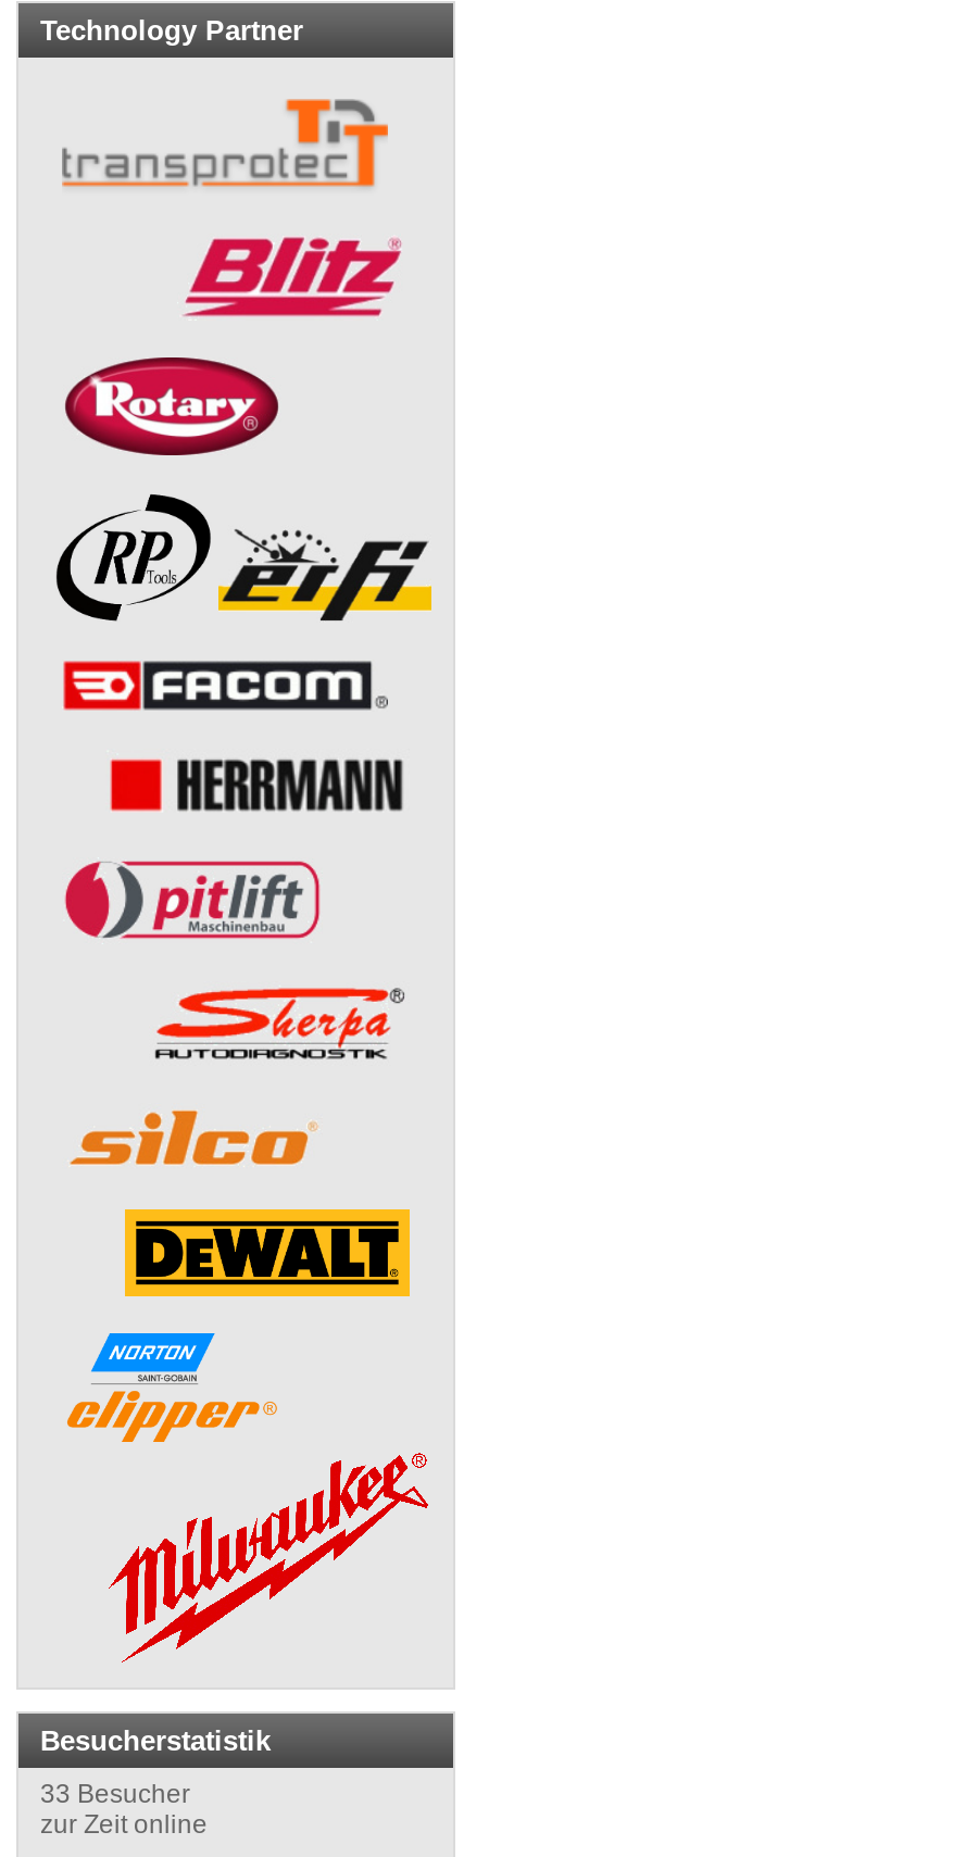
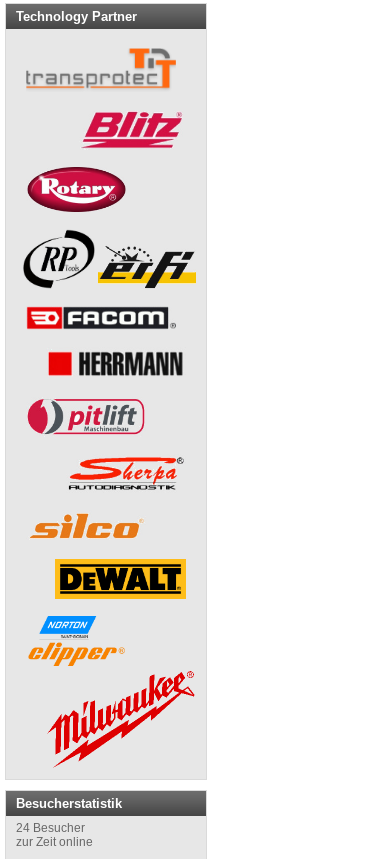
[40,1779,190,1809] 33 Besucher -> [16,821,85,835] 24 Besucher

